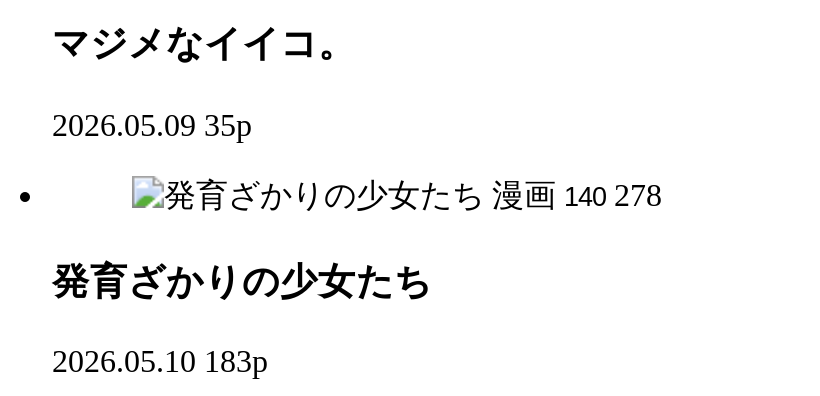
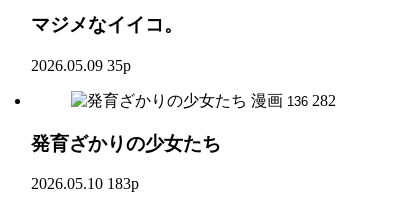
[492,178,662,212] 漫画 140 278 -> [251,92,336,109] 漫画 136 282

